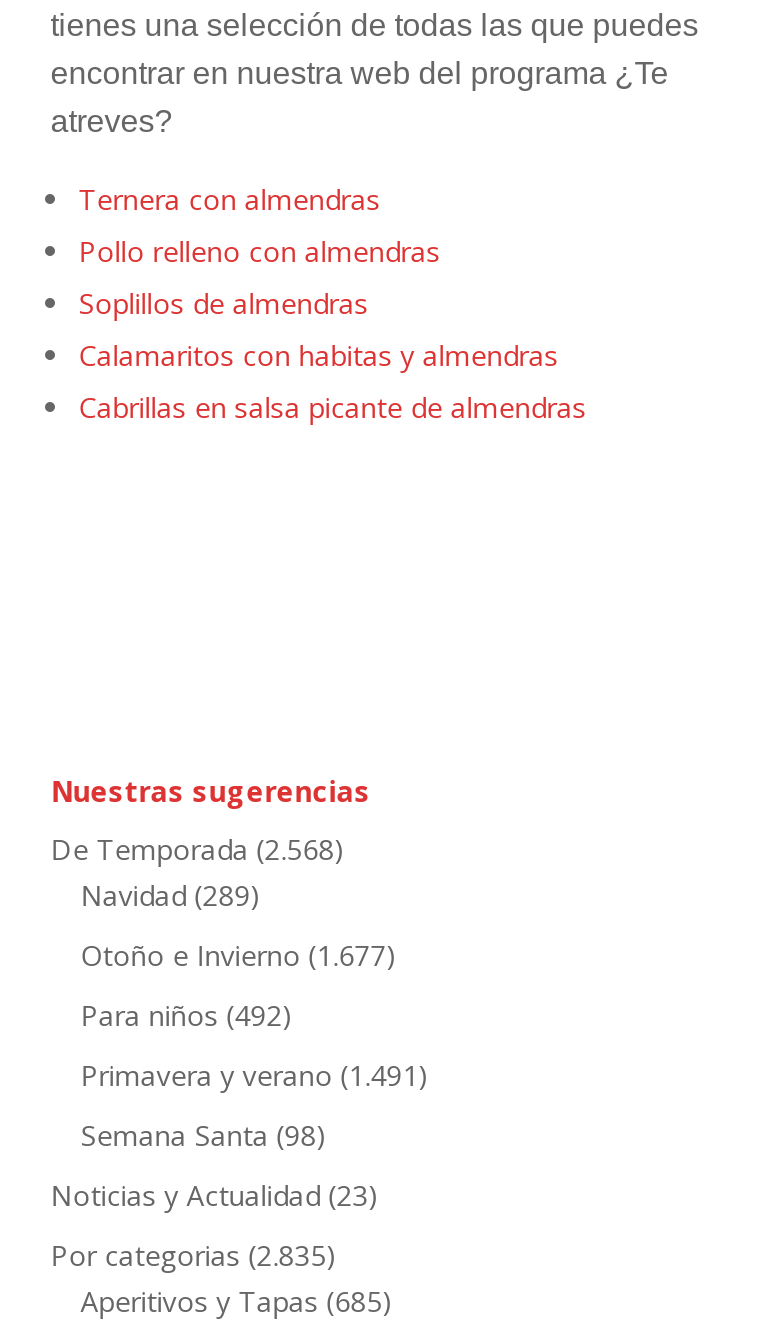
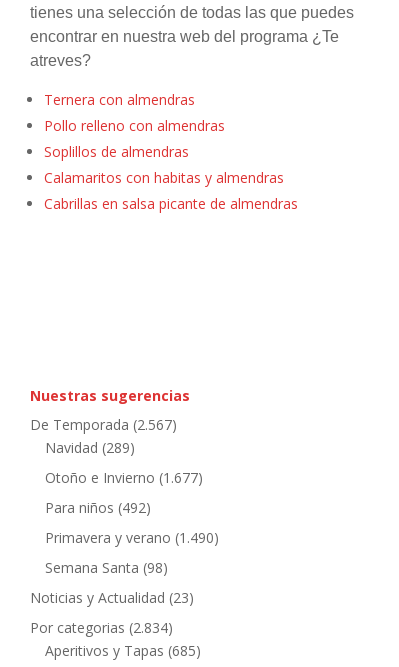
[51,831,345,869] De Temporada (2.568) -> [30,415,177,434] De Temporada (2.567)
[81,1057,429,1095] Primavera y verano (1.491) -> [45,528,219,547] Primavera y verano (1.490)
[51,1237,337,1275] Por categorias (2.835) -> [30,618,173,637] Por categorias (2.834)

